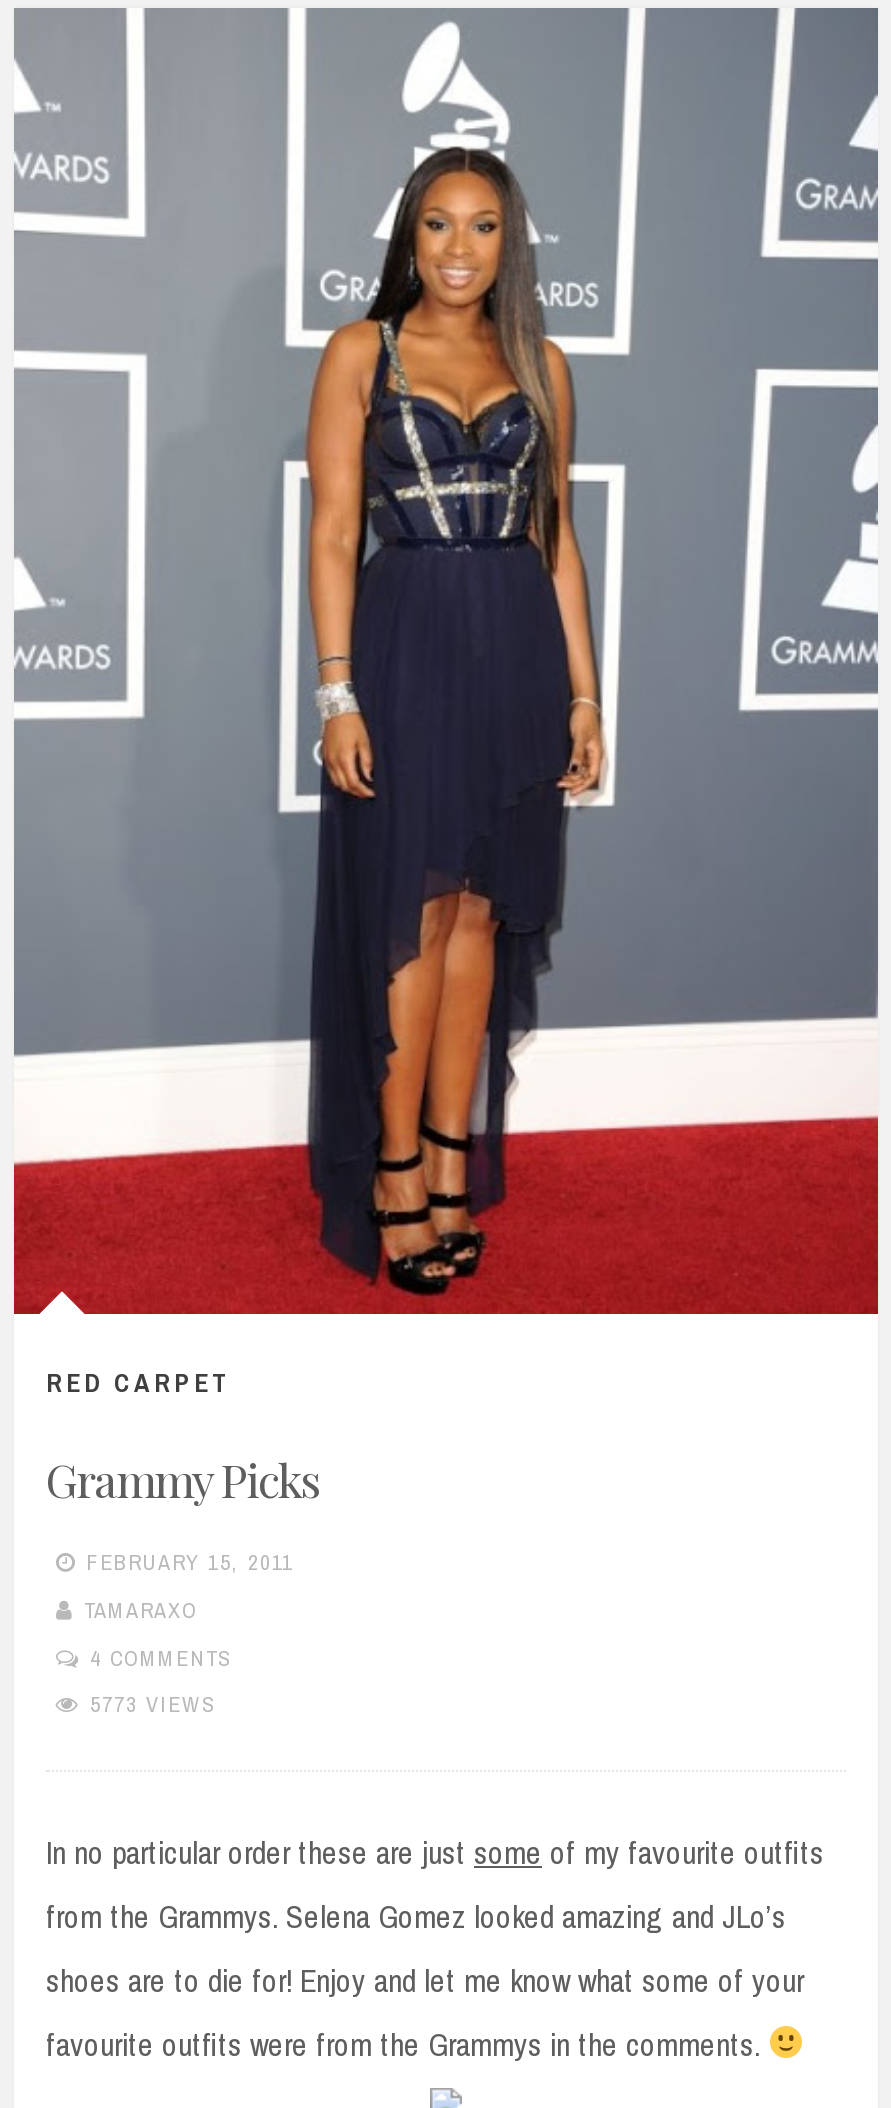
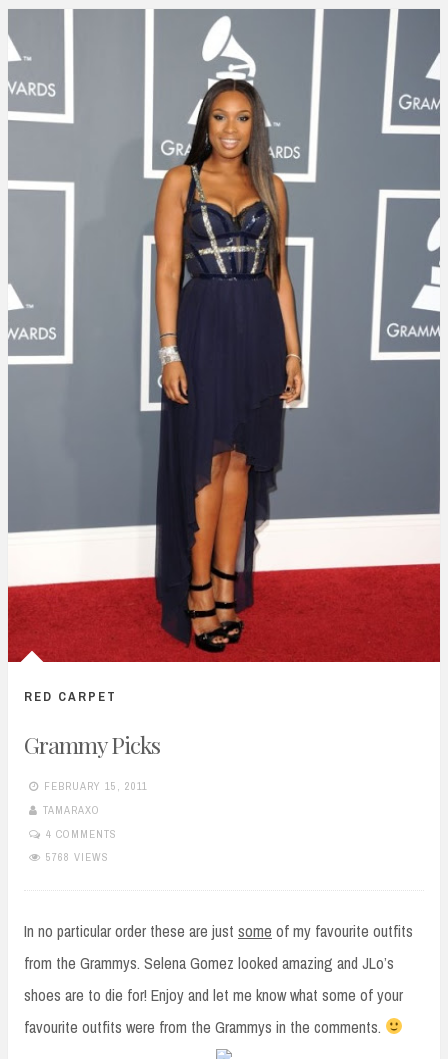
[90,1691,216,1719] 5773 VIEWS -> [46,850,109,864] 5768 VIEWS

